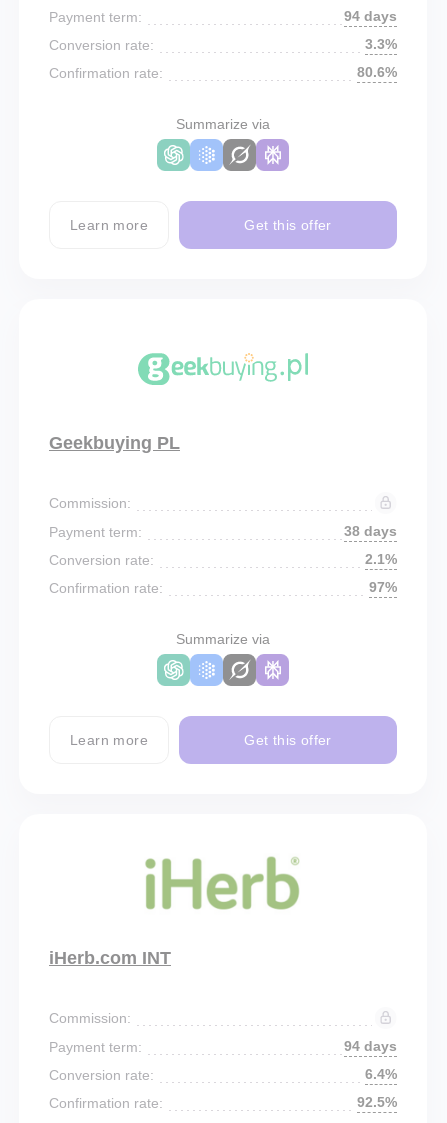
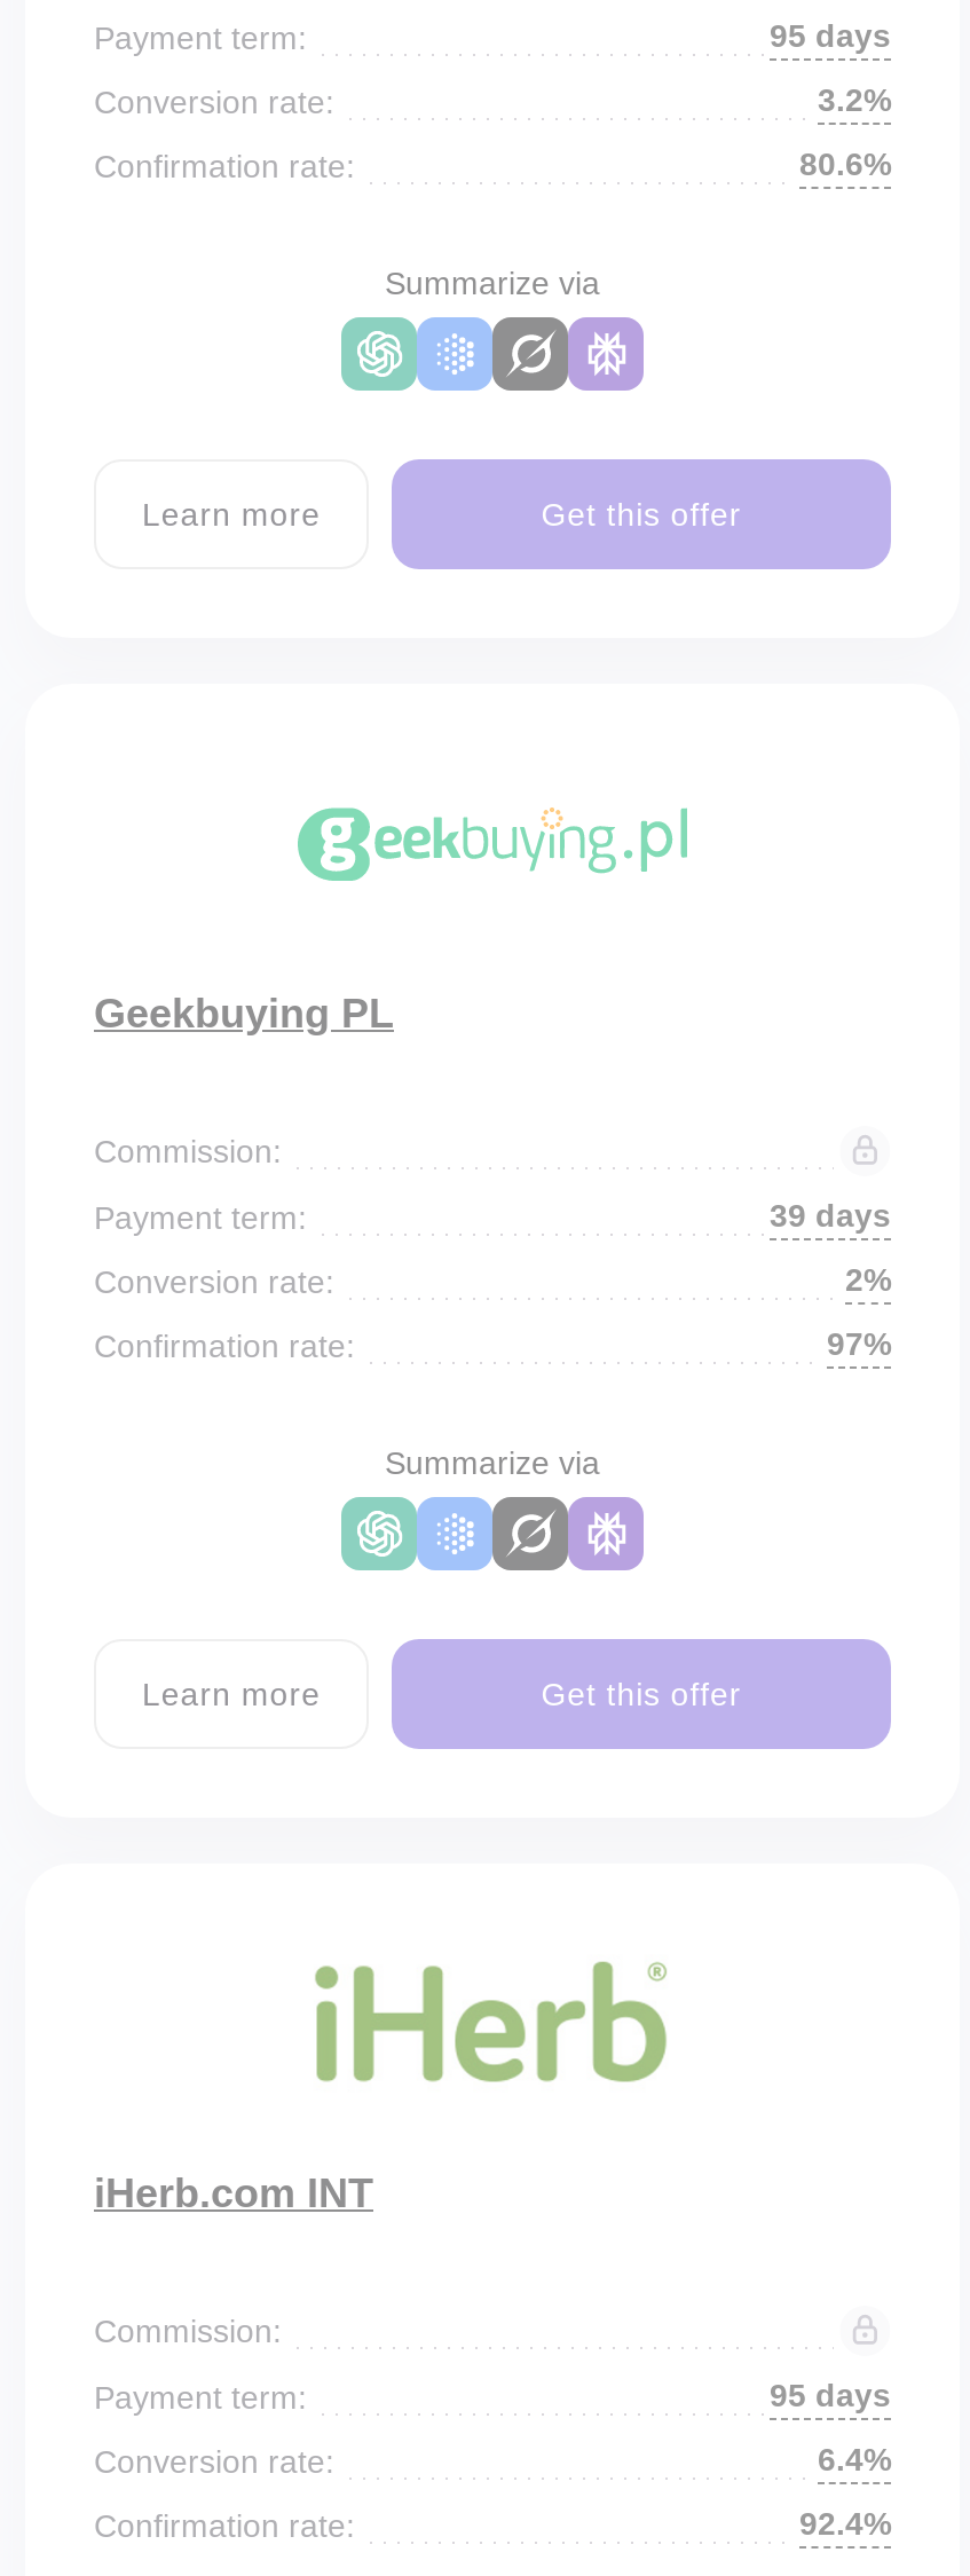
[344,8,397,24] 94 days -> [770,17,891,54] 95 days
[365,36,397,52] 3.3% -> [818,81,891,118] 3.2%
[344,523,397,539] 38 days -> [770,1197,891,1234] 39 days
[365,551,397,567] 2.1% -> [845,1261,891,1298] 2%
[344,1038,397,1054] 94 days -> [770,2377,891,2413] 95 days
[357,1094,397,1110] 92.5% -> [799,2505,891,2542] 92.4%

